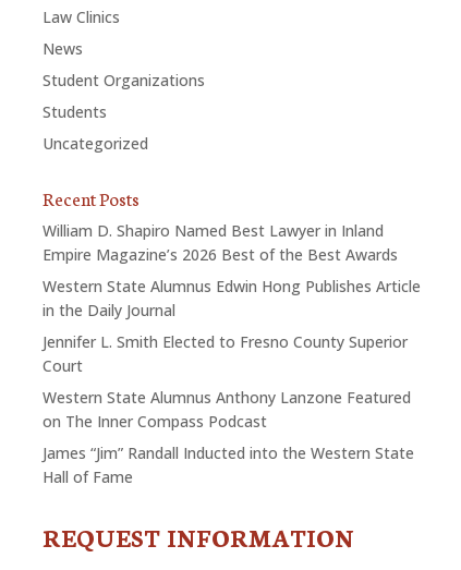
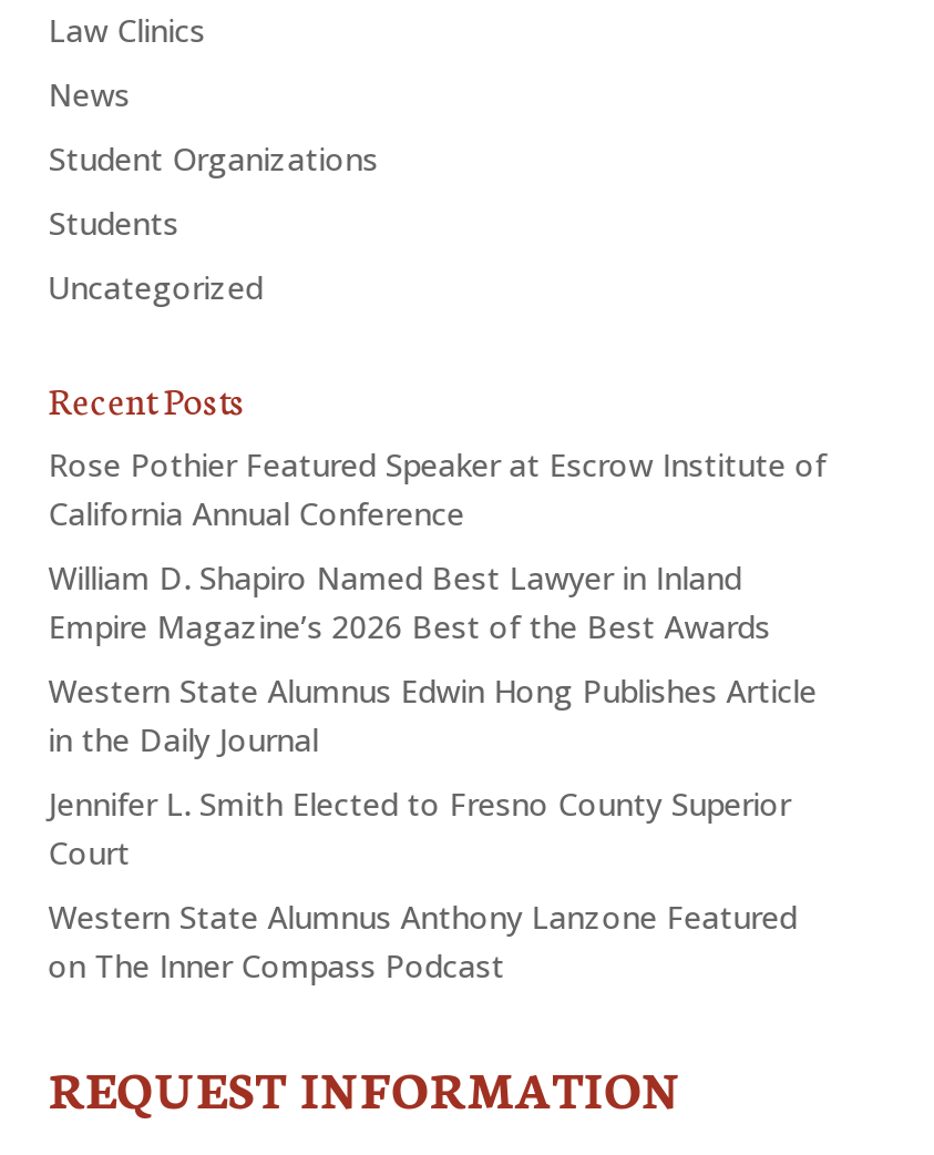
none -> [48,444,826,535] Rose Pothier Featured Speaker at Escrow Institute of | California Annual Conference
moved [42,221,420,432] -> [48,557,817,987]: William D. Shapiro Named Best Lawyer in Inland | Empire Magazine’s 2026 Best of the Best Awards | Western State Alumnus Edwin Hong Publishes Article | in the Daily Journal | Jennifer L. Smith Elected to Fresno County Superior | Court | Western State Alumnus Anthony Lanzone Featured | on The Inner Compass Podcast
[42,443,414,488] James “Jim” Randall Inducted into the Western State | Hall of Fame -> none

